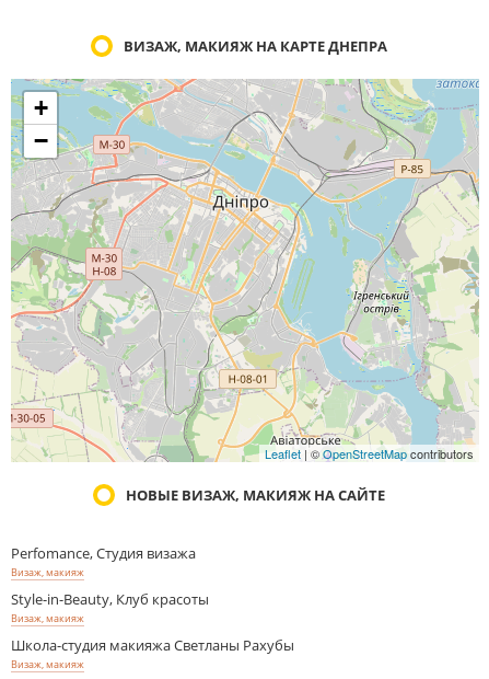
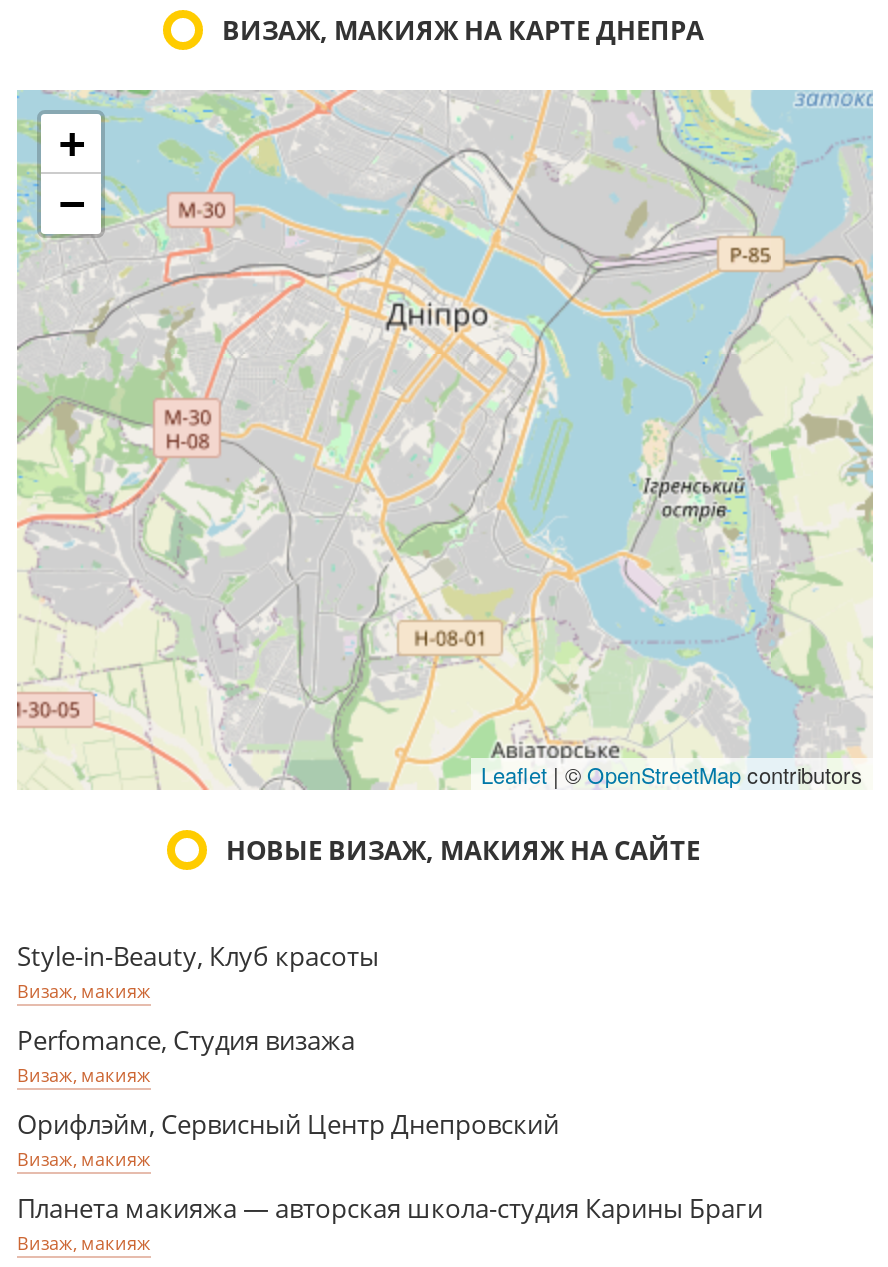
none -> [17,978,151,1004] Визаж, макияж
none -> [17,1106,559,1142] Орифлэйм, Сервисный Центр Днепровский
moved [11,589,209,609] -> [17,938,379,974]: Style-in-Beauty, Клуб красоты
[11,635,294,655] Школа-студия макияжа Светланы Рахубы -> [17,1190,763,1226] Планета макияжа — авторская школа-студия Карины Браги

